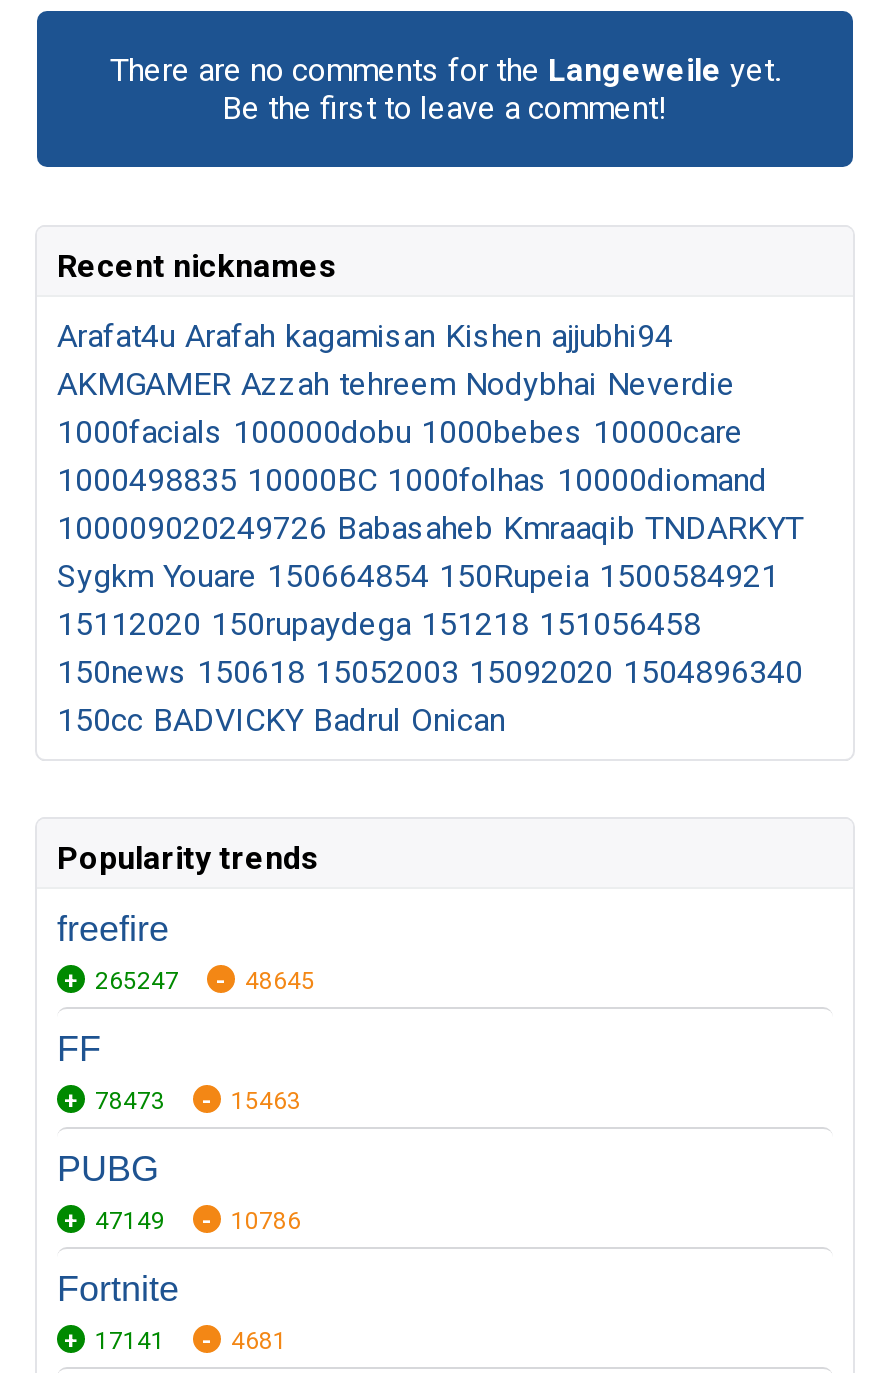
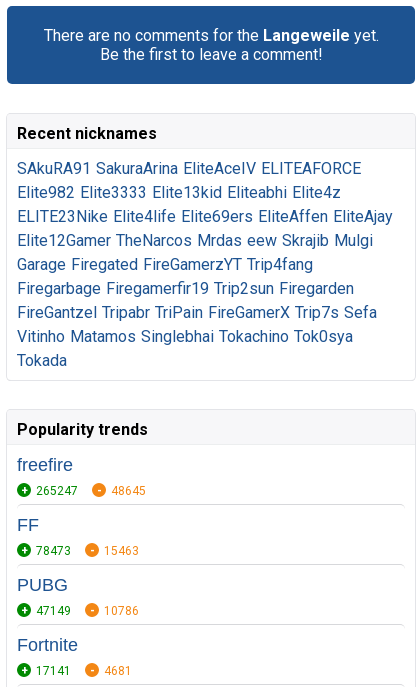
[57,317,803,739] Arafat4u Arafah kagamisan Kishen ajjubhi94 | AKMGAMER Azzah tehreem Nodybhai Neverdie | 1000facials 100000dobu 1000bebes 10000care | 1000498835 10000BC 1000folhas 10000diomand | 100009020249726 Babasaheb Kmraaqib TNDARKYT | Sygkm Youare 150664854 150Rupeia 1500584921 | 15112020 150rupaydega 151218 151056458 | 150news 150618 15052003 15092020 1504896340 | 150cc BADVICKY Badrul Onican -> [17,159,393,370] SAkuRA91 SakuraArina EliteAceIV ELITEAFORCE | Elite982 Elite3333 Elite13kid Eliteabhi Elite4z | ELITE23Nike Elite4life Elite69ers EliteAffen EliteAjay | Elite12Gamer TheNarcos Mrdas eew Skrajib Mulgi | Garage Firegated FireGamerzYT Trip4fang | Firegarbage Firegamerfir19 Trip2sun Firegarden | FireGantzel Tripabr TriPain FireGamerX Trip7s Sefa | Vitinho Matamos Singlebhai Tokachino Tok0sya | Tokada

